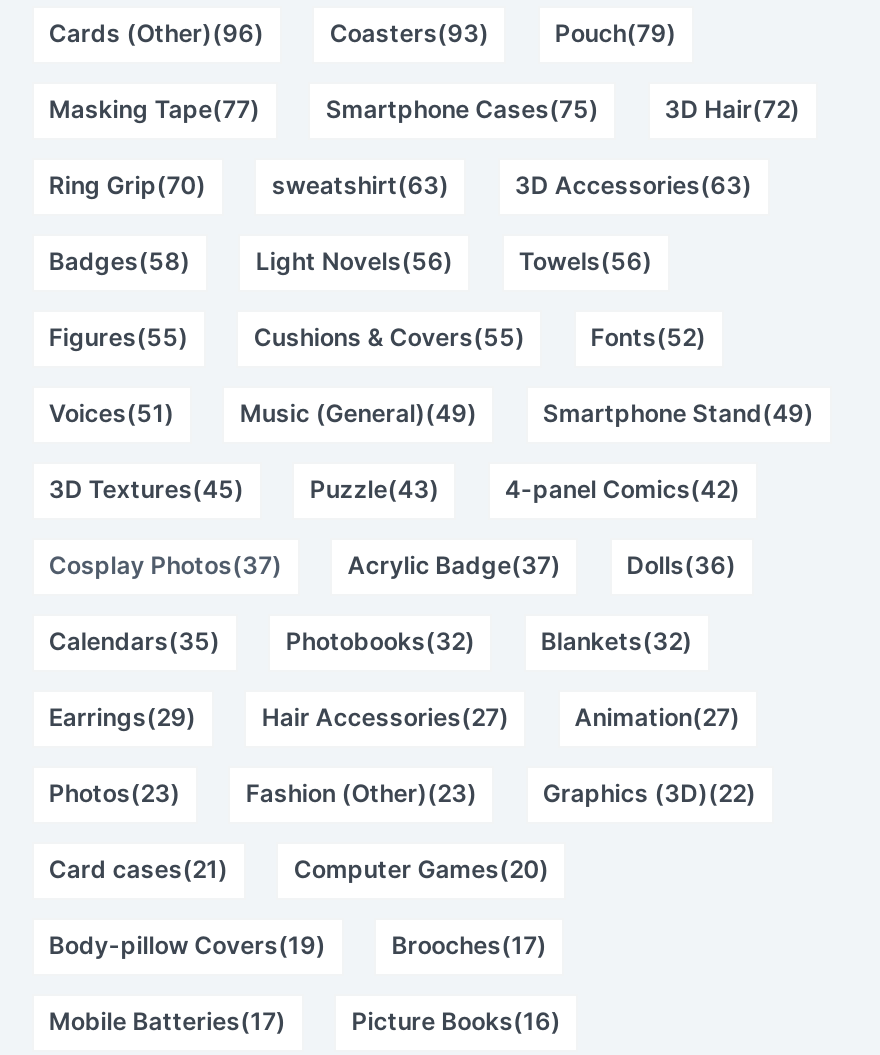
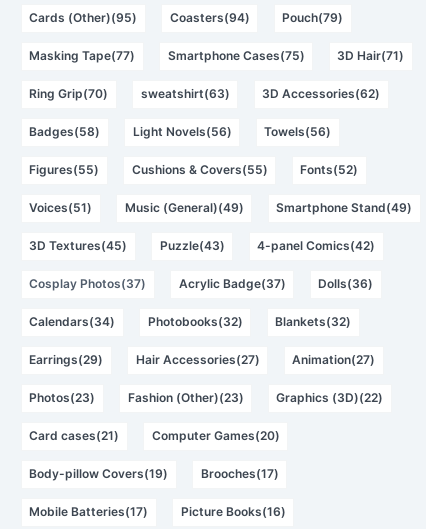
[49,19,489,49] Cards (Other)(96) | Coasters(93) -> [29,10,250,25] Cards (Other)(95) | Coasters(94)
[664,95,800,125] 3D Hair(72) -> [337,48,404,63] 3D Hair(71)
[515,171,752,201] 3D Accessories(63) -> [262,86,380,101] 3D Accessories(62)
[49,627,220,657] Calendars(35) -> [29,314,115,329] Calendars(34)

